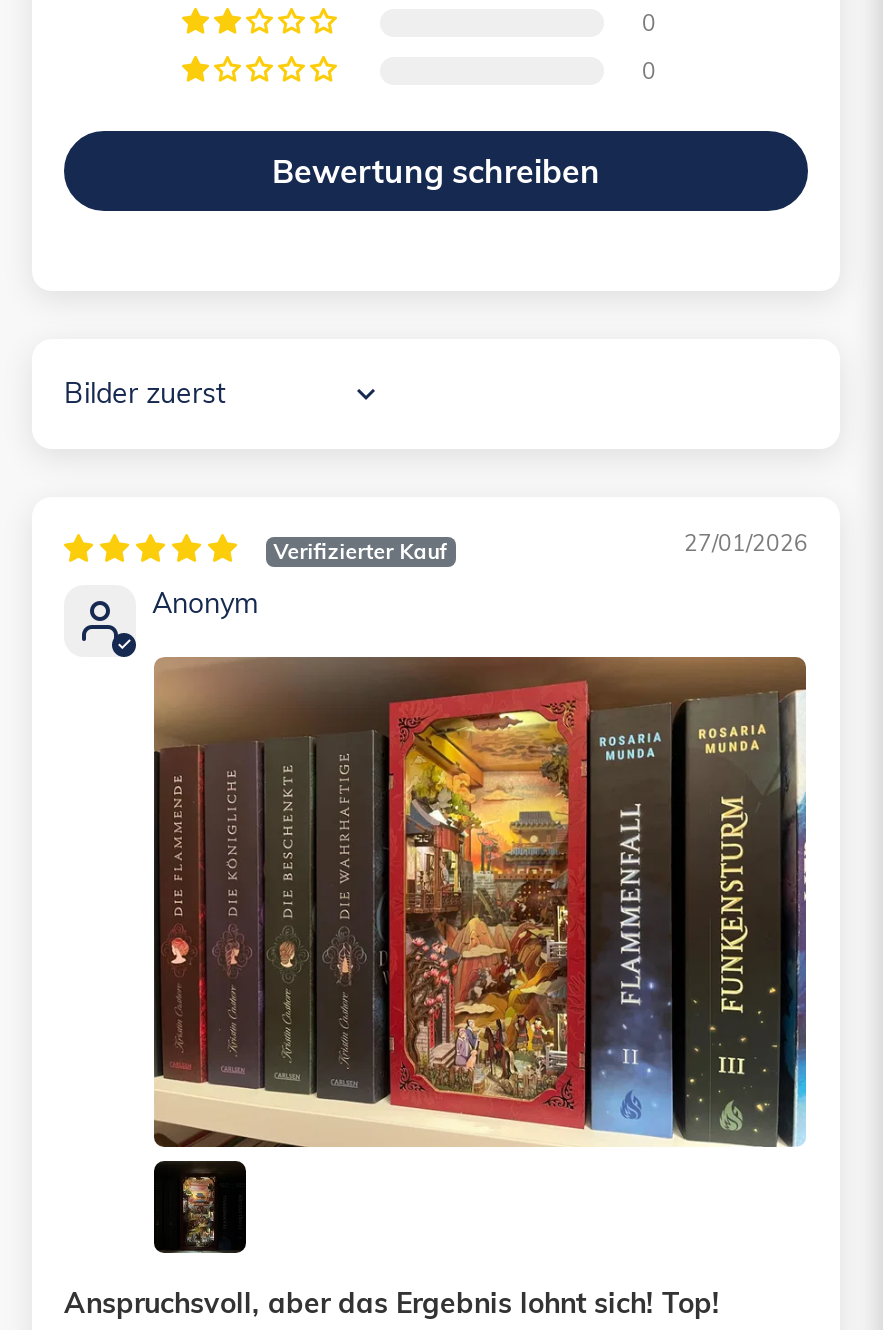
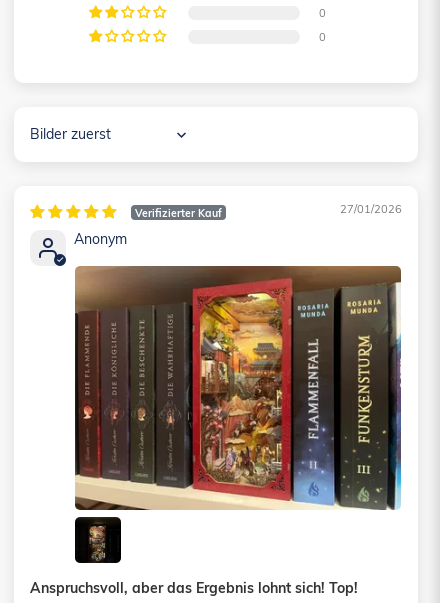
[272,152,600,192] Bewertung schreiben -> none

